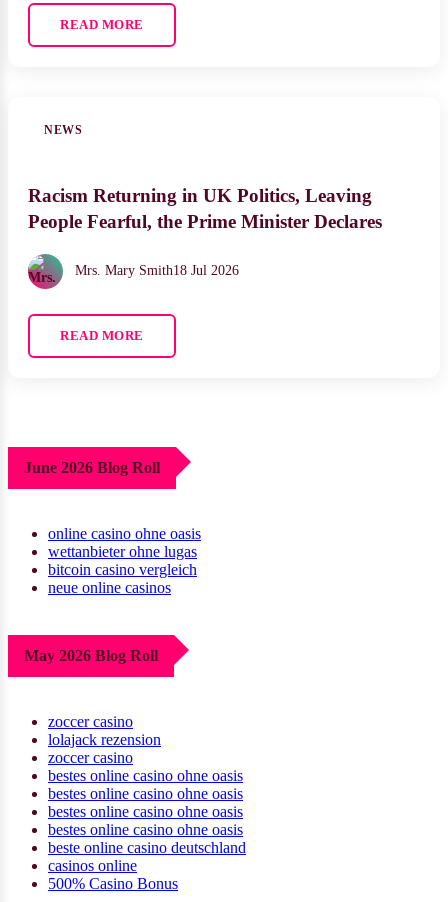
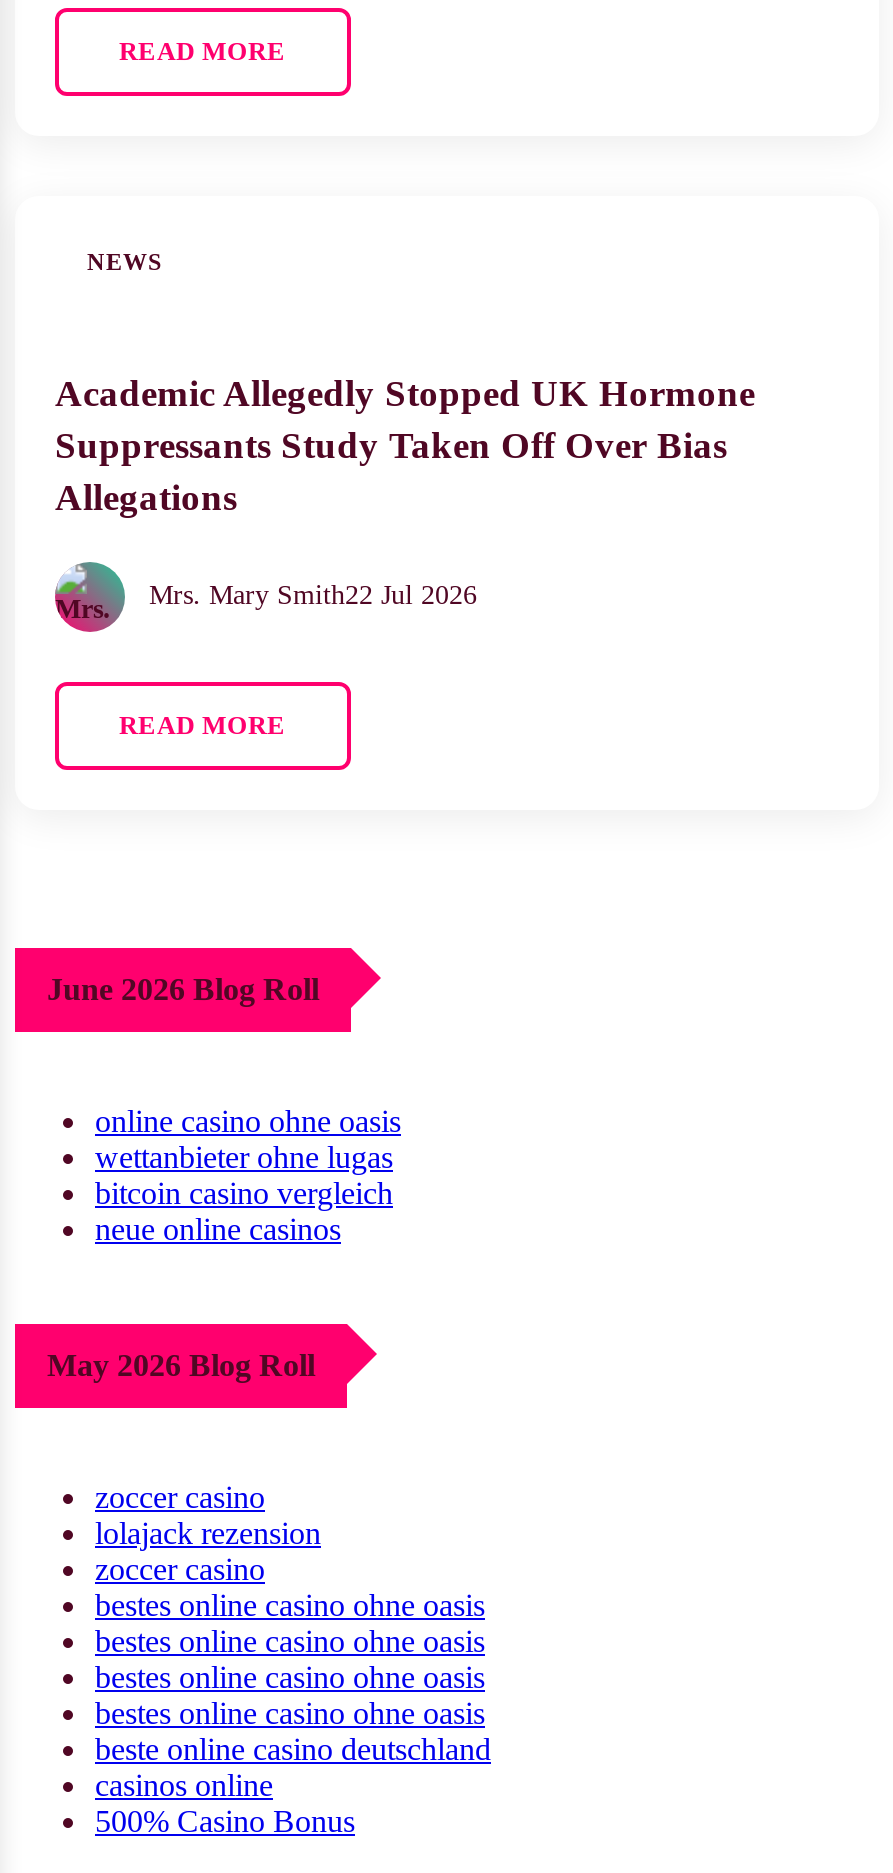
[28,185,382,232] Racism Returning in UK Politics, Leaving | People Fearful, the Prime Minister Declares -> [55,372,755,518] Academic Allegedly Stopped UK Hormone | Suppressants Study Taken Off Over Bias | Allegations
[75,263,239,278] Mrs. Mary Smith18 Jul 2026 -> [149,581,477,611] Mrs. Mary Smith22 Jul 2026

